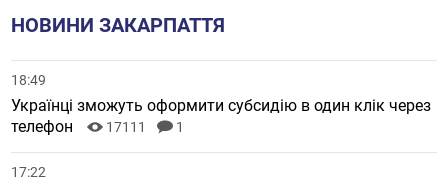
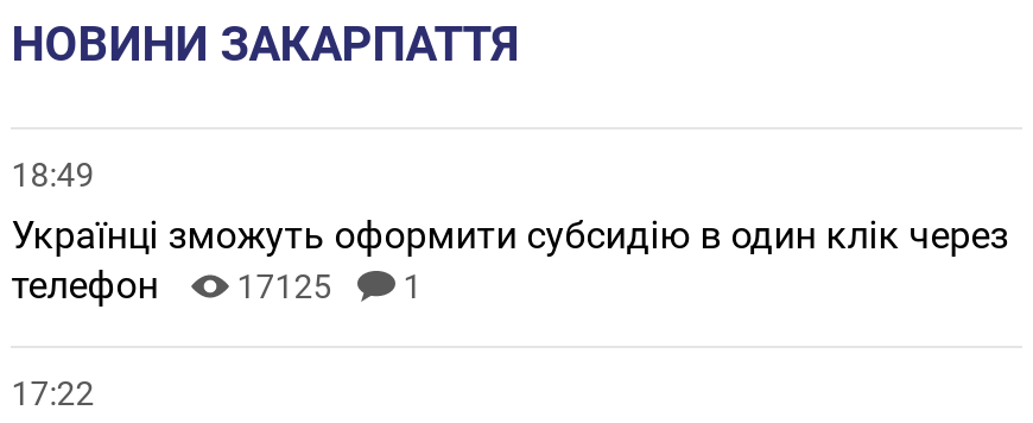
[11,117,184,136] телефон 17111 1 -> [11,262,422,307] телефон 17125 1

